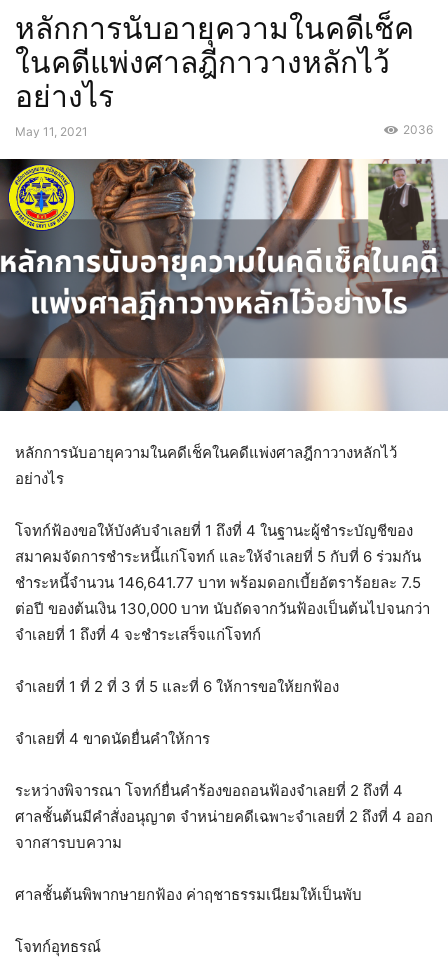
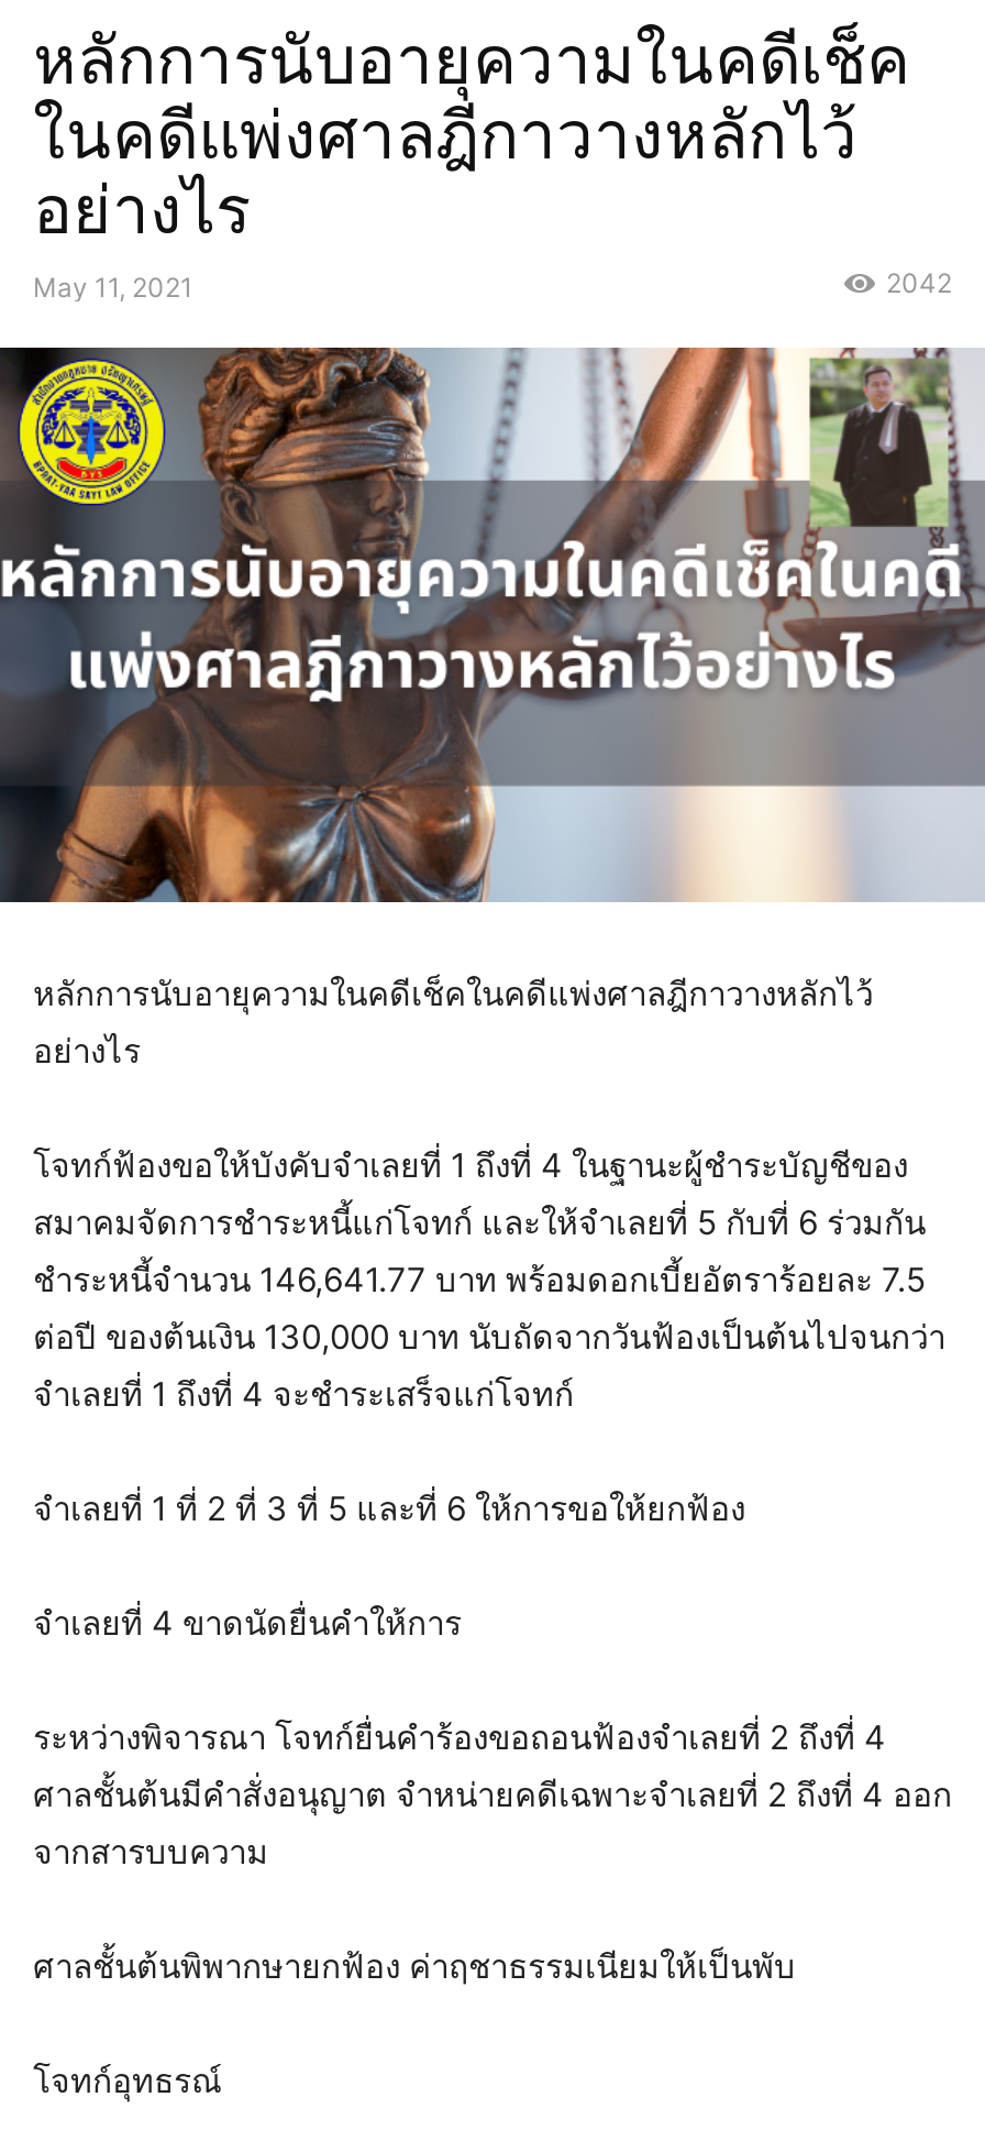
[403,122,433,137] 2036 -> [886,266,952,299] 2042

